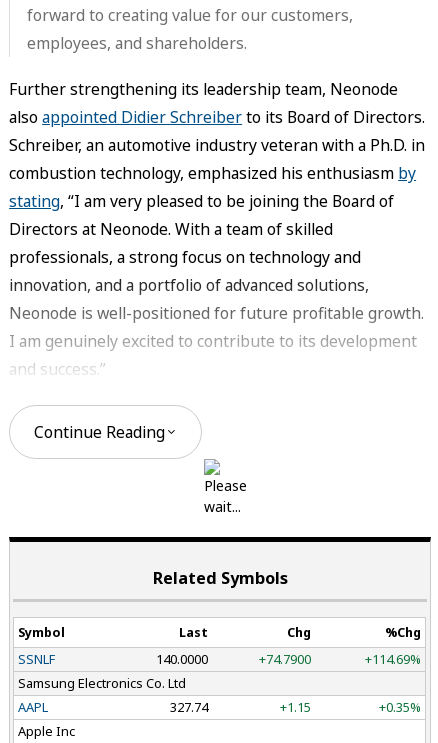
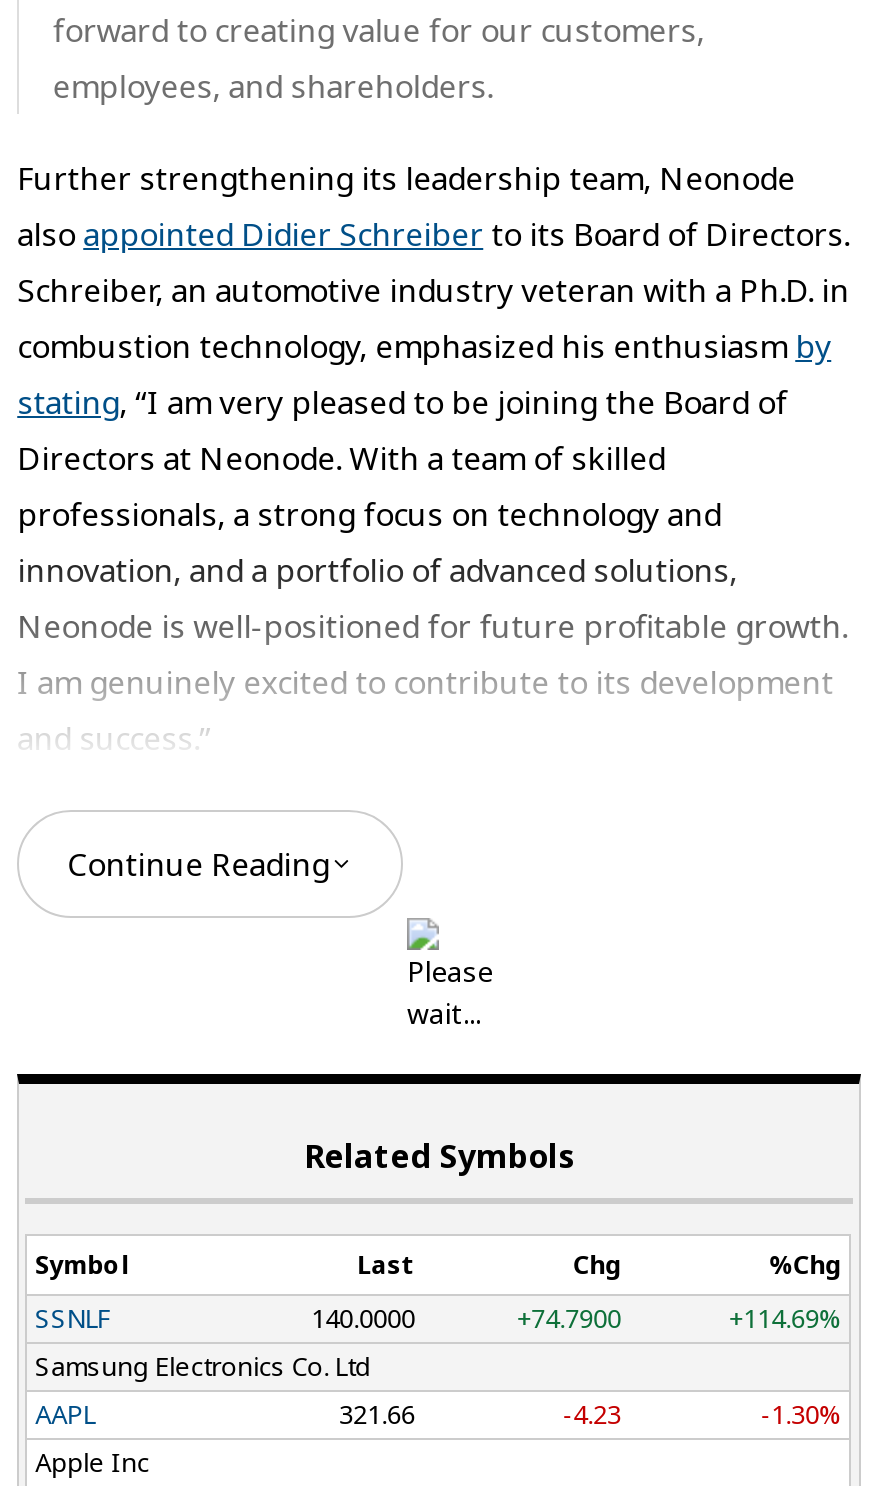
[170,698,208,716] 327.74 -> [339,1396,415,1432] 321.66
[280,698,311,716] +1.15 -> [563,1396,621,1432] -4.23
[379,698,421,716] +0.35% -> [761,1396,841,1432] -1.30%

